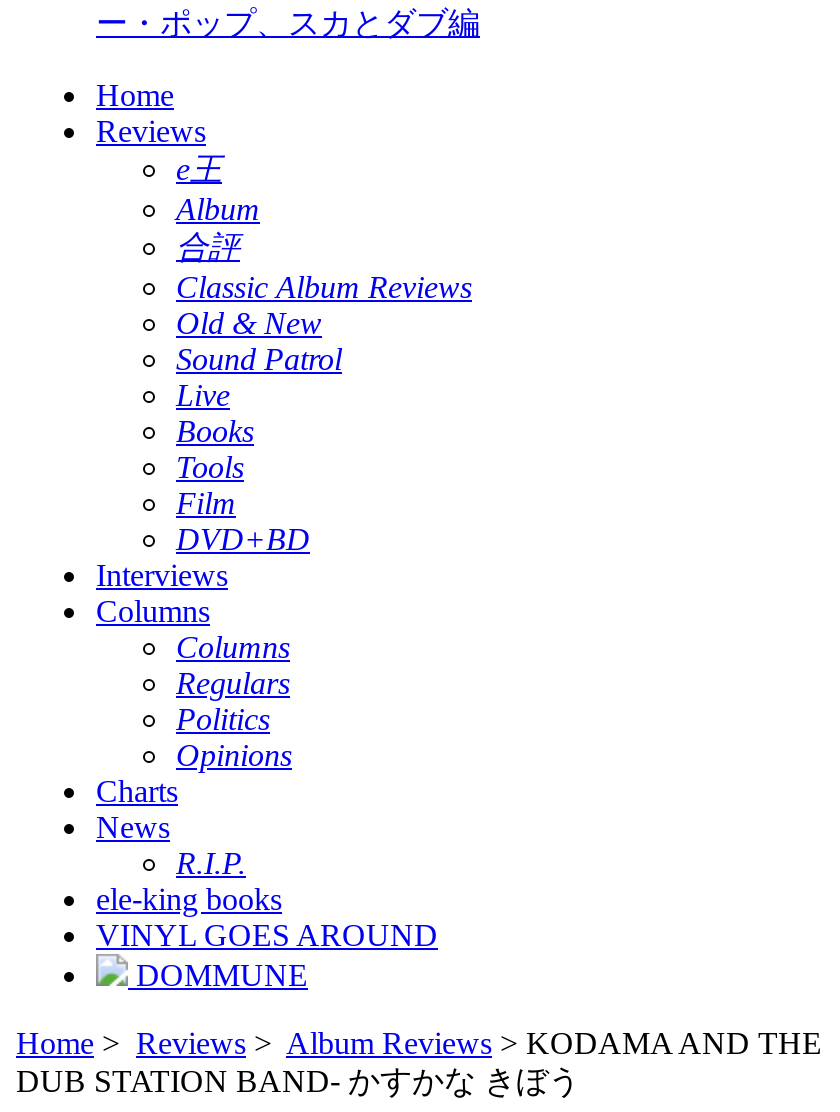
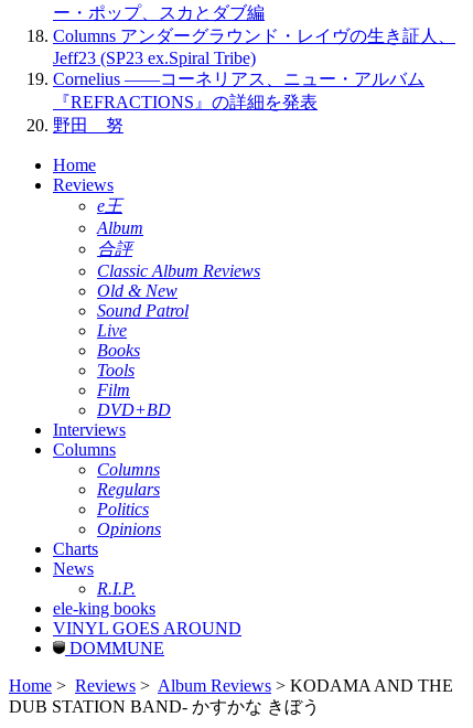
none -> [53,27,455,135] Columns アンダーグラウンド・レイヴの生き証人、 | Jeff23 (SP23 ex.Spiral Tribe) | Cornelius ——コーネリアス、ニュー・アルバム | 『REFRACTIONS』の詳細を発表 | 野田 努

